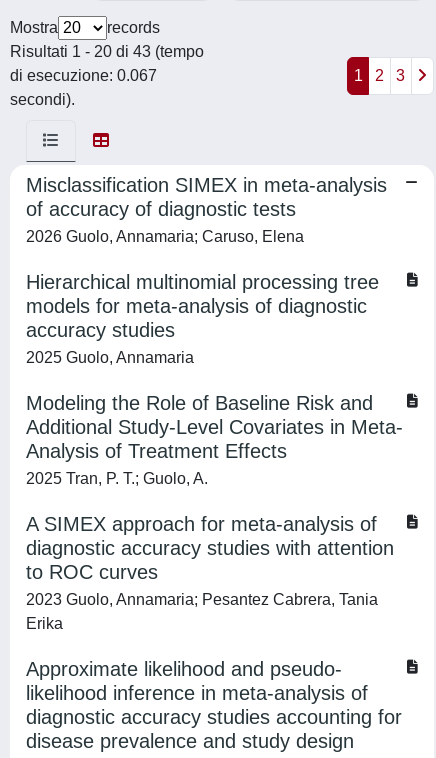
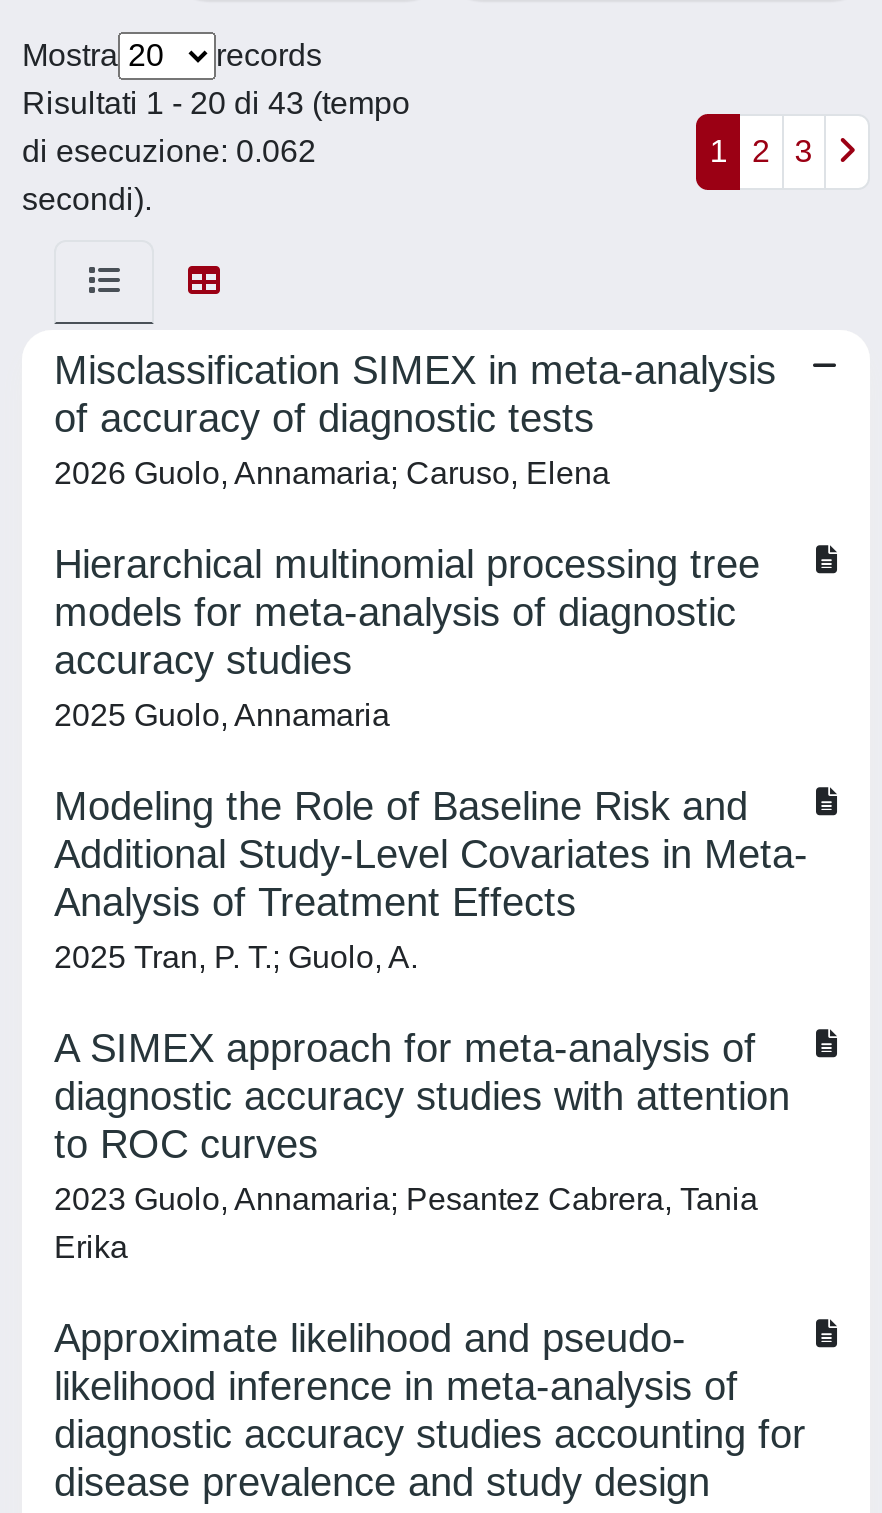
[10,67,157,84] di esecuzione: 0.067 -> [22,134,316,168] di esecuzione: 0.062

